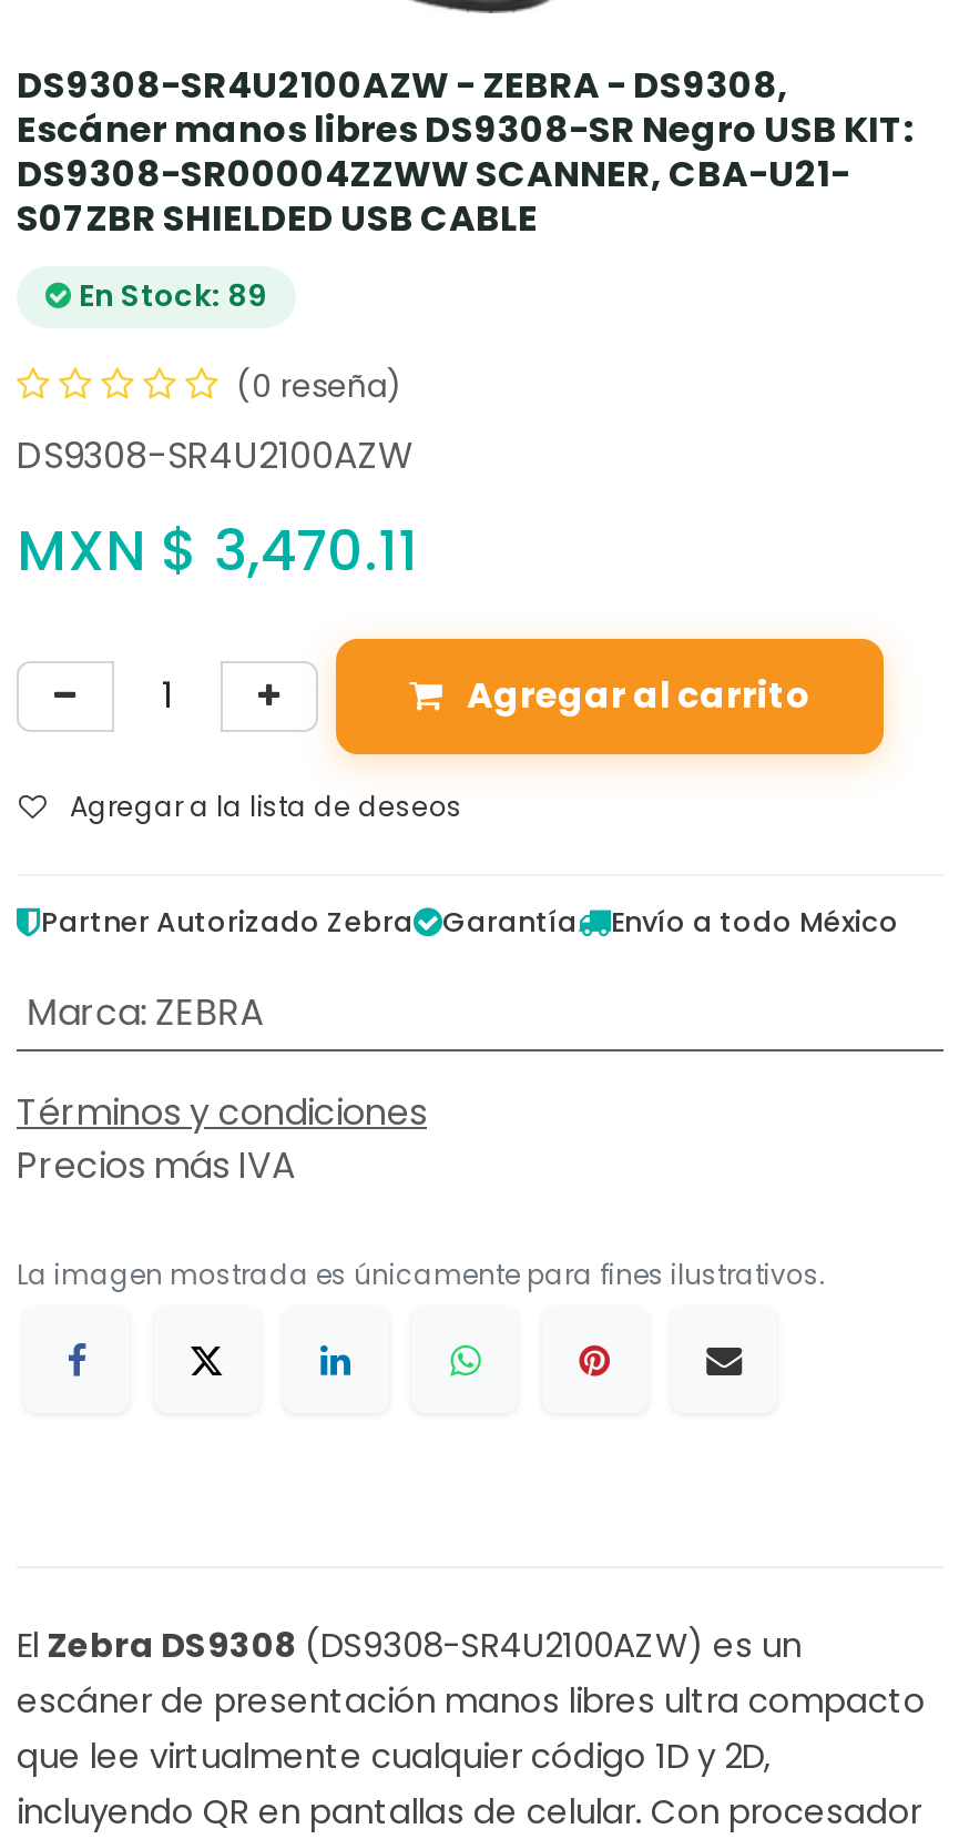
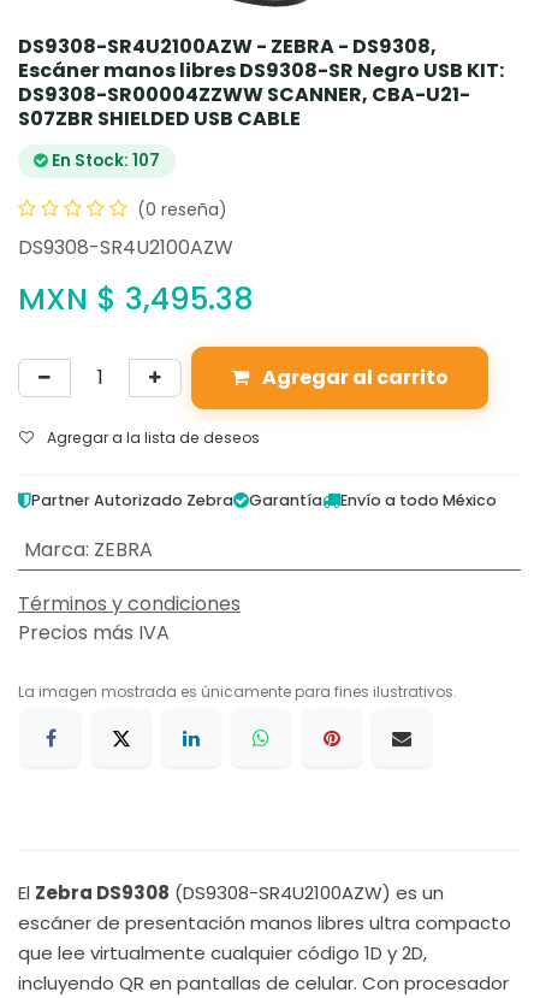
[72,275,267,317] En Stock: 89 -> [48,149,160,172] En Stock: 107
[17,512,418,590] MXN $3,470.11 -> [18,278,254,320] MXN $3,495.38

